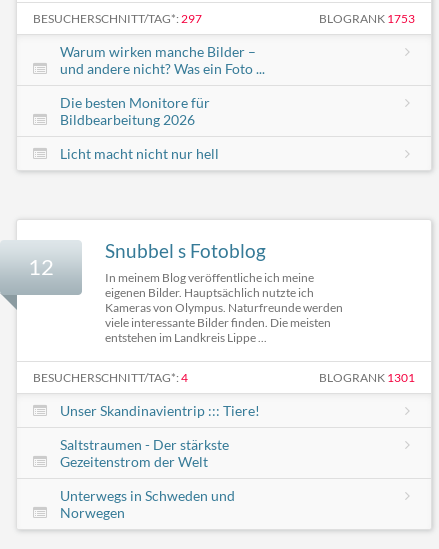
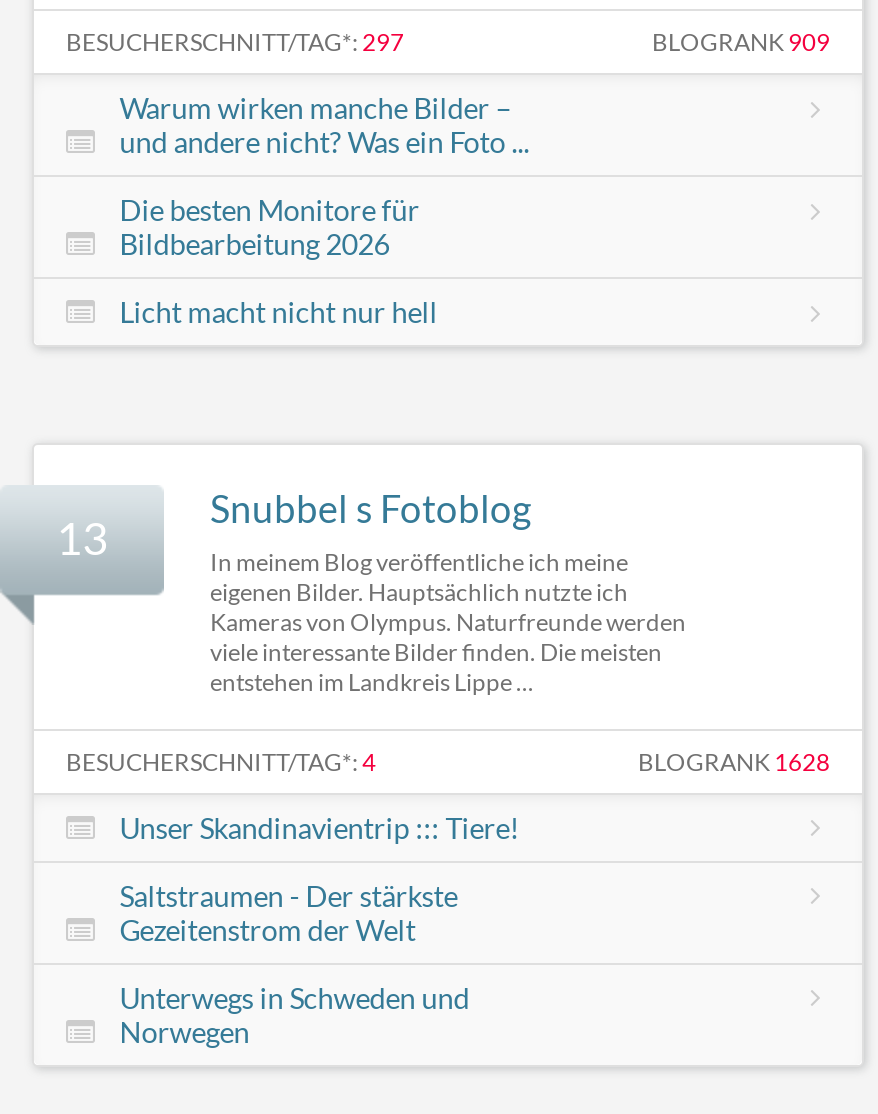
[319,11,415,26] BLOGRANK 1753 -> [652,27,830,57] BLOGRANK 909
[28,253,54,280] 12 -> [56,511,108,565] 13
[319,370,415,385] BLOGRANK 1301 -> [638,746,830,776] BLOGRANK 1628

